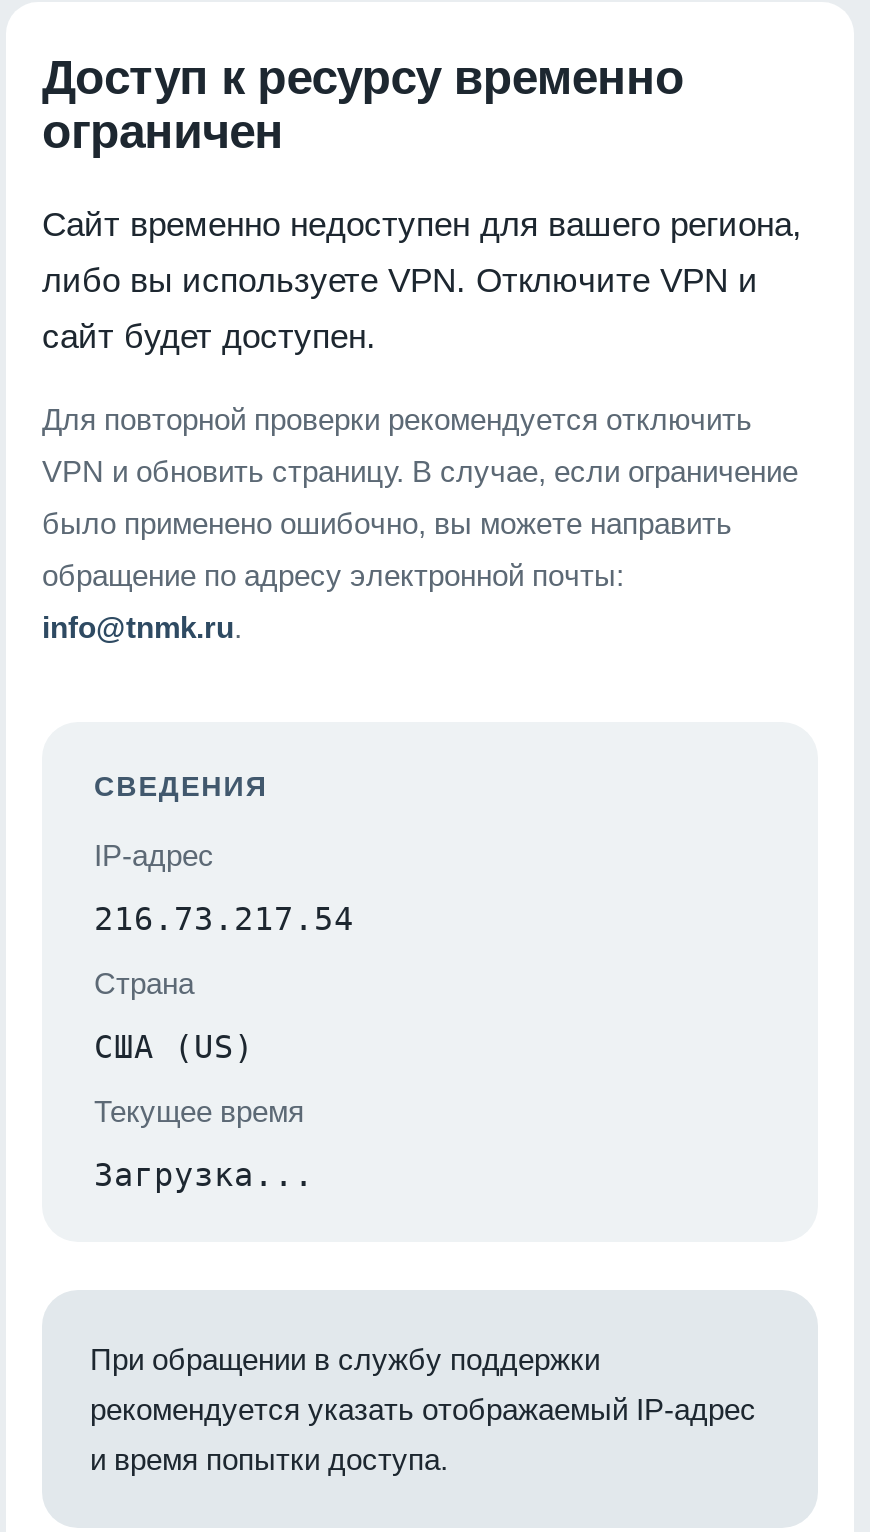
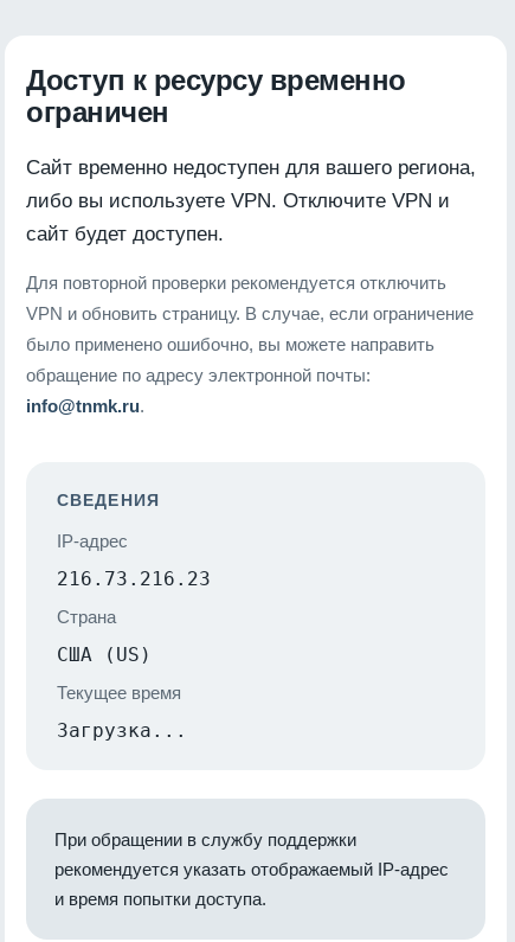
[94,899,354,937] 216.73.217.54 -> [57,567,211,589] 216.73.216.23

